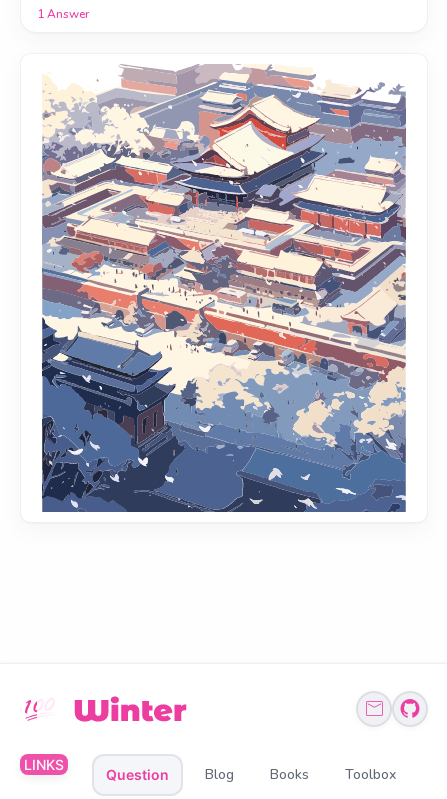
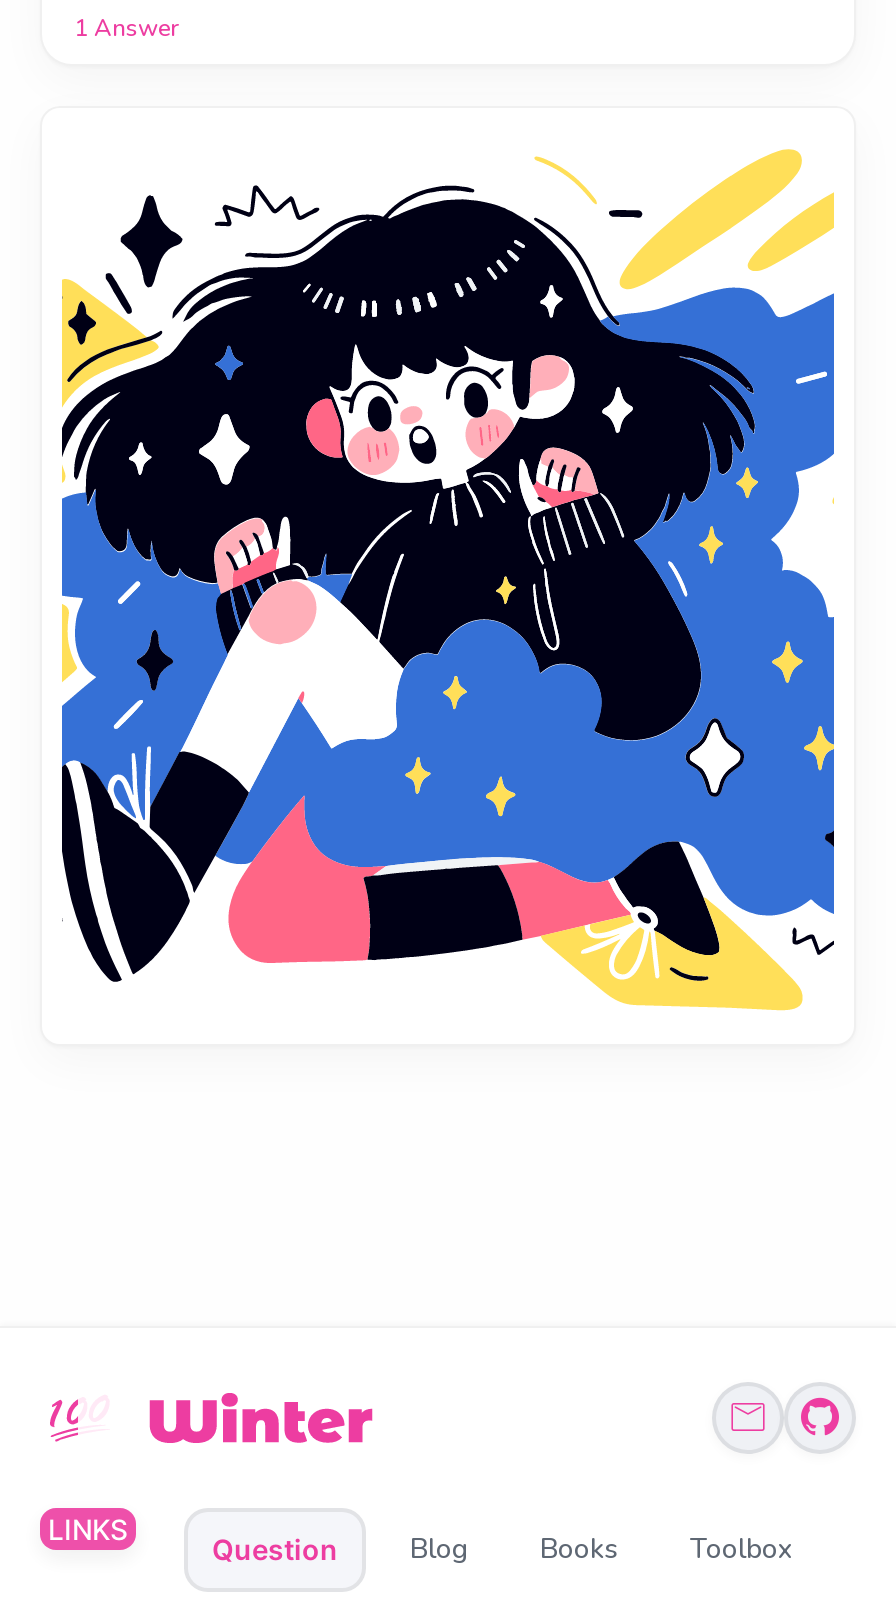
[31,64,417,513] [image] -> [60,130,836,1024] [image]

